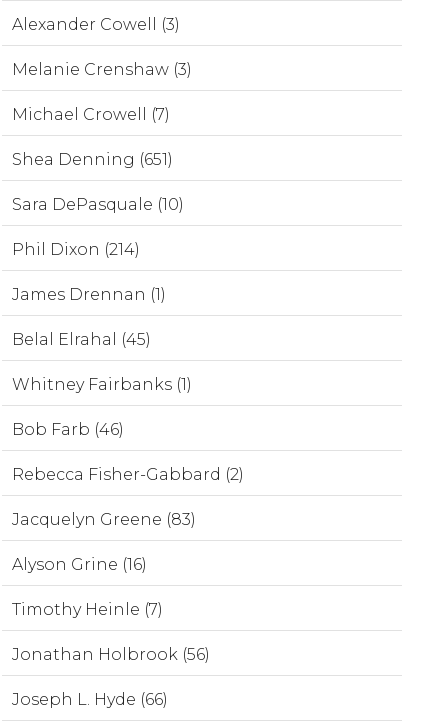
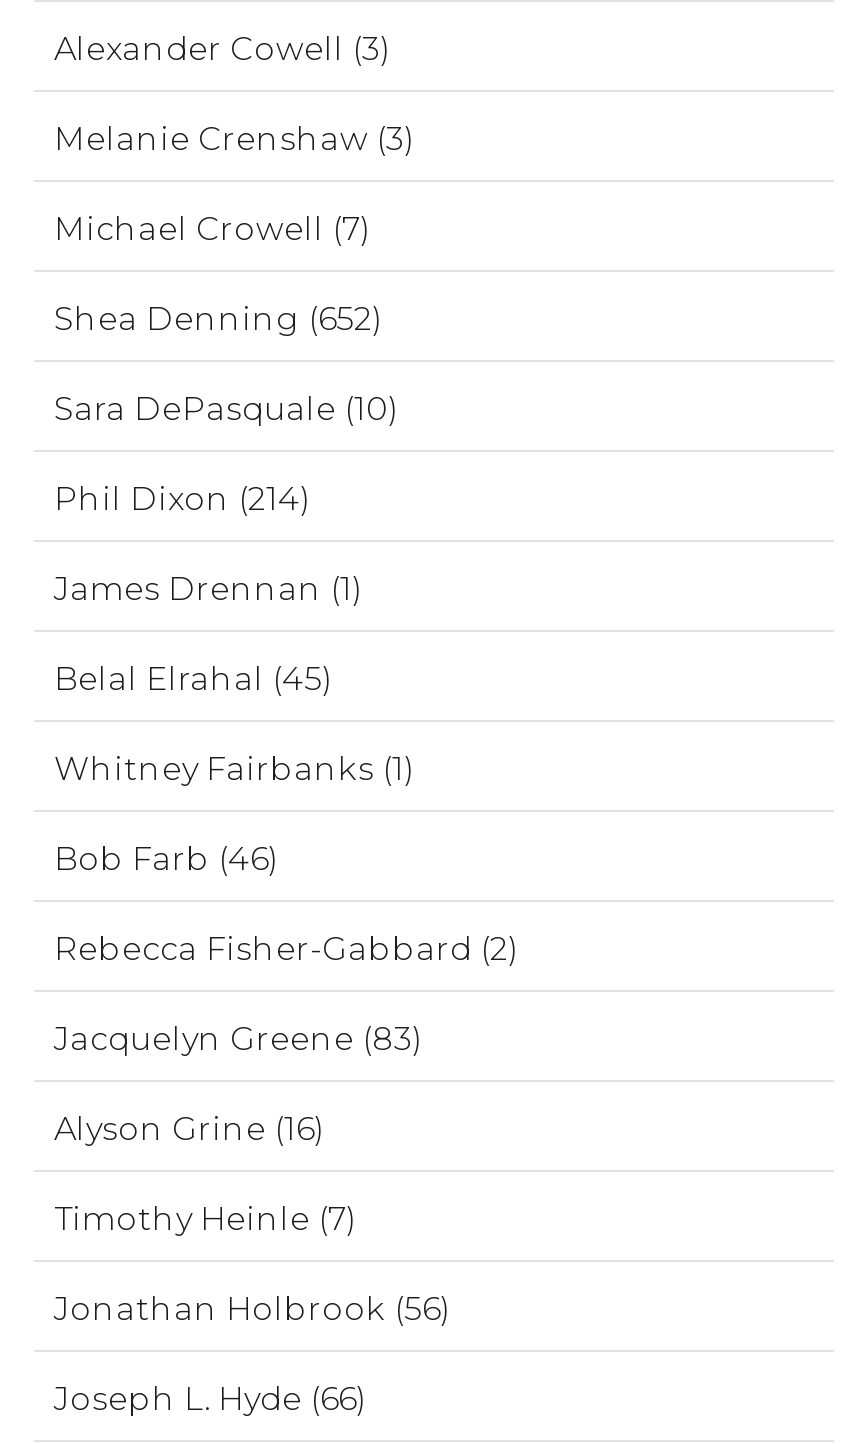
[12,150,173,169] Shea Denning (651) -> [54,299,382,337] Shea Denning (652)

